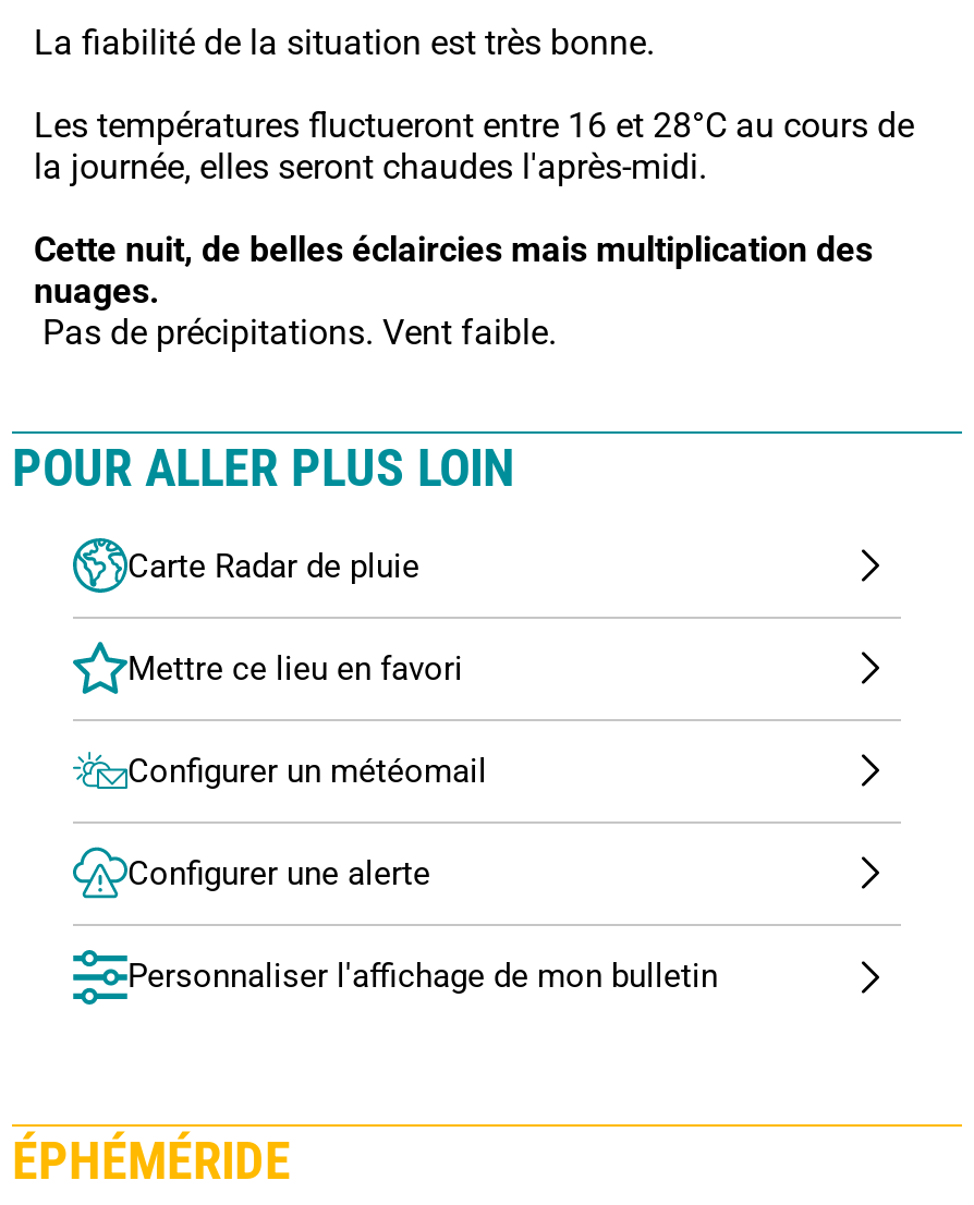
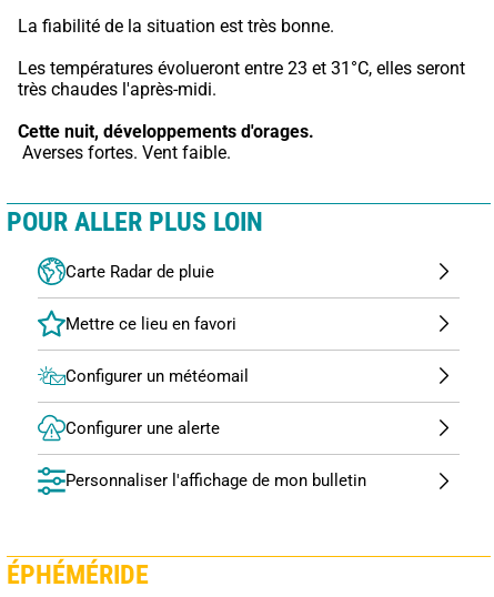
[34,104,914,187] Les températures fluctueront entre 16 et 28°C au cours de | la journée, elles seront chaudes l'après-midi. -> [18,58,465,100] Les températures évolueront entre 23 et 31°C, elles seront | très chaudes l'après-midi.
[34,229,873,353] Cette nuit, de belles éclaircies mais multiplication des | nuages. | Pas de précipitations. Vent faible. -> [18,121,314,163] Cette nuit, développements d'orages. | Averses fortes. Vent faible.

